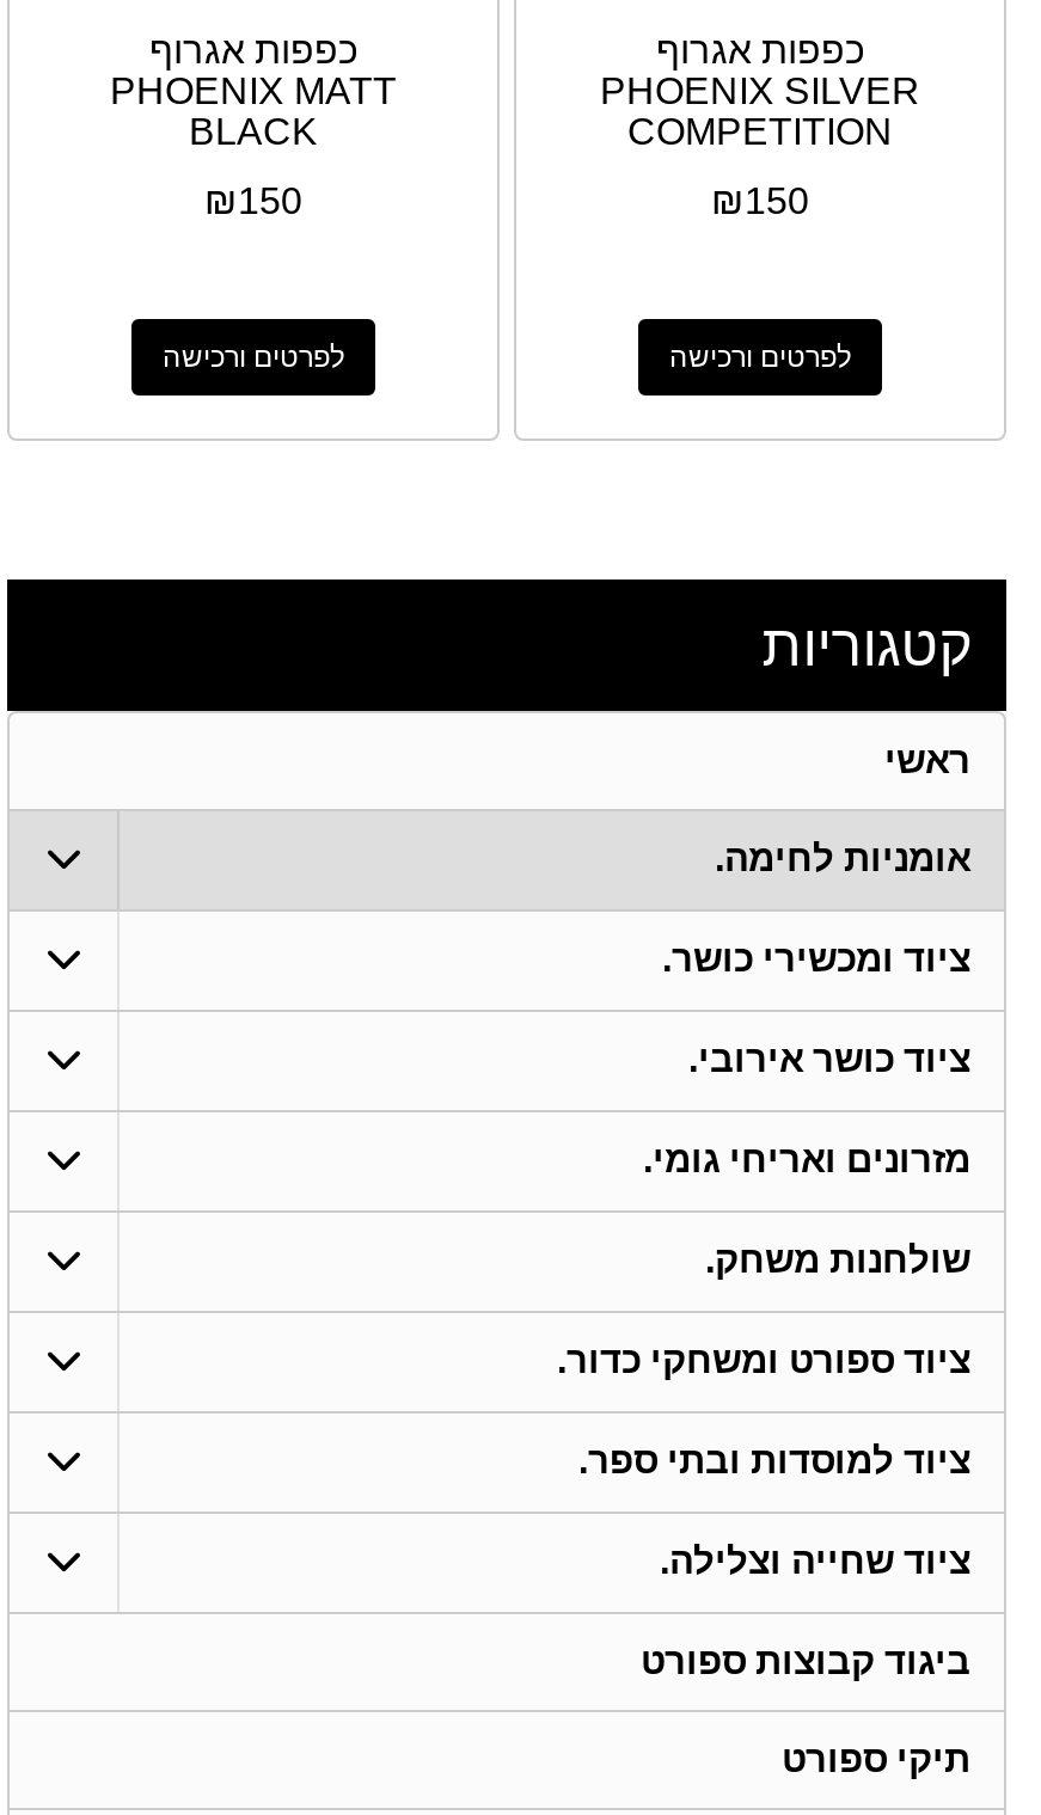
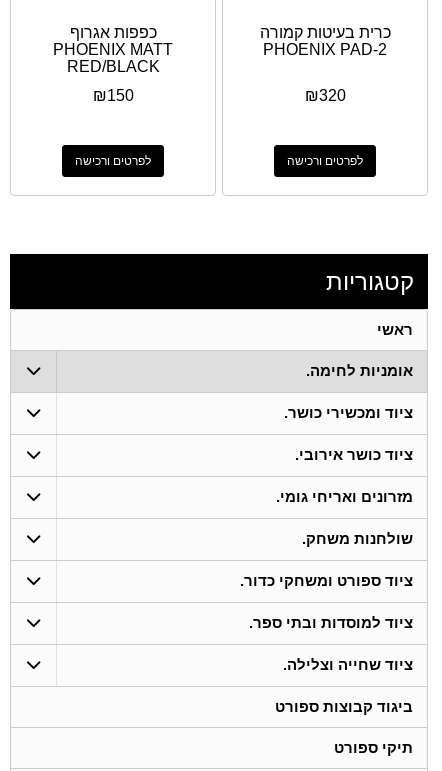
[600,31,920,153] כפפות אגרוף | PHOENIX SILVER | COMPETITION -> [259,24,390,58] כרית בעיטות קמורה | PHOENIX PAD-2
[189,112,318,153] BLACK -> [66,58,159,75] RED/BLACK
[711,182,809,222] ₪150 -> [304,87,345,104] ₪320

